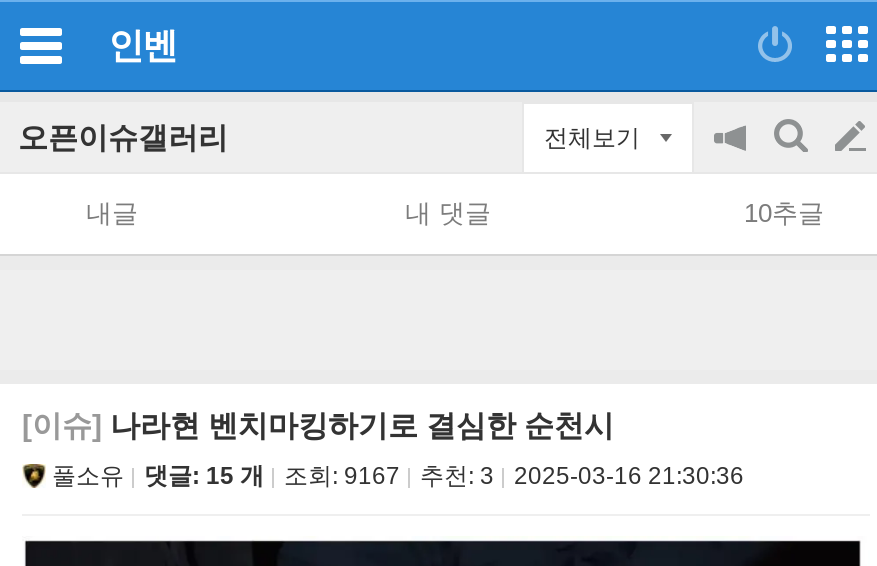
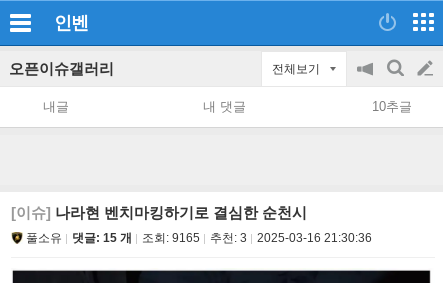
[52,462,744,490] 풀소유 댓글: 15 개 조회: 9167 추천: 3 2025-03-16 21:30:36 -> [26,231,372,245] 풀소유 댓글: 15 개 조회: 9165 추천: 3 2025-03-16 21:30:36

